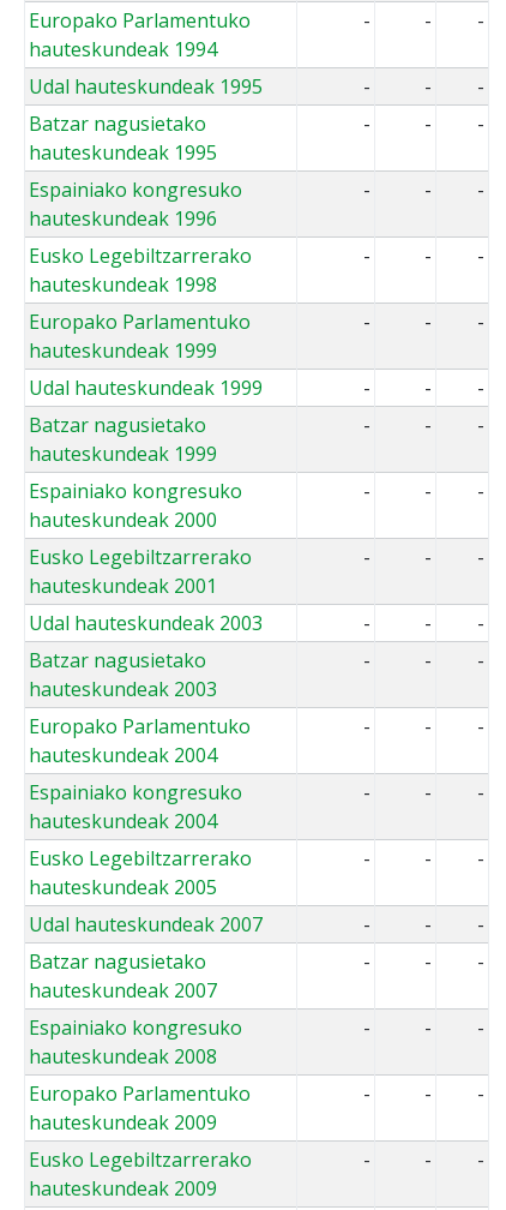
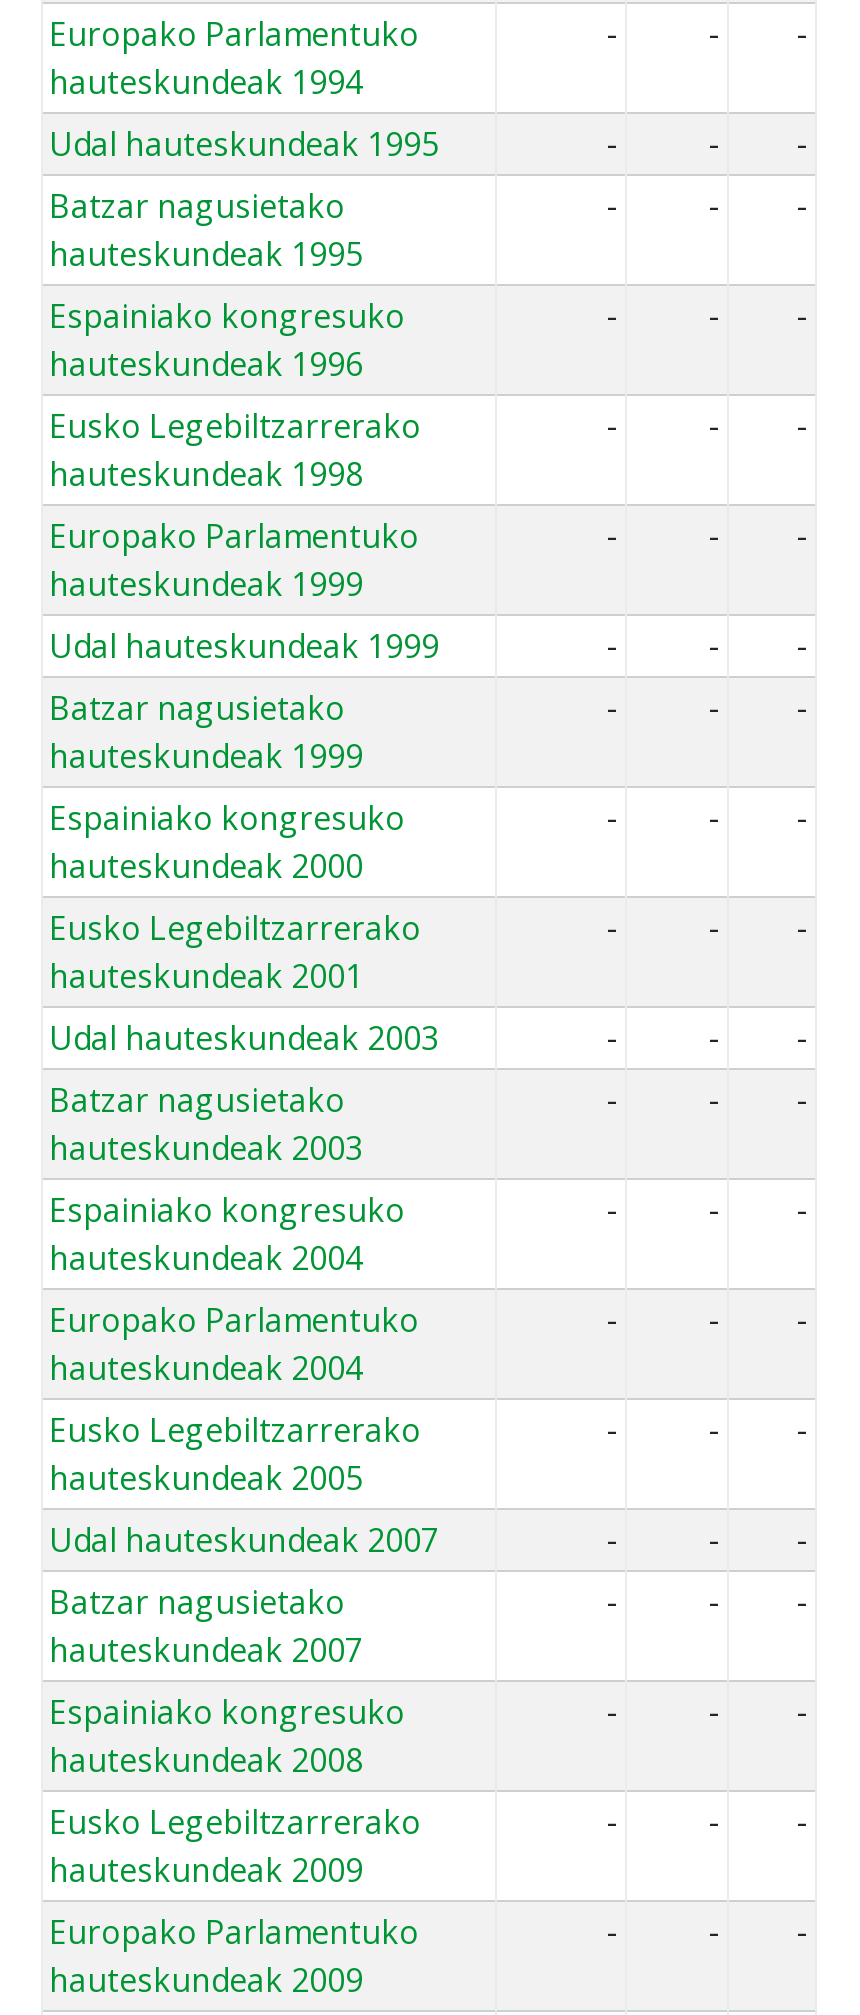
[29,713,251,740] Europako Parlamentuko -> [49,1189,405,1233] Espainiako kongresuko
[29,779,242,806] Espainiako kongresuko -> [49,1299,419,1343] Europako Parlamentuko
[29,1081,251,1107] Europako Parlamentuko -> [49,1801,421,1845] Eusko Legebiltzarrerako
[29,1147,252,1173] Eusko Legebiltzarrerako -> [49,1911,419,1955] Europako Parlamentuko

